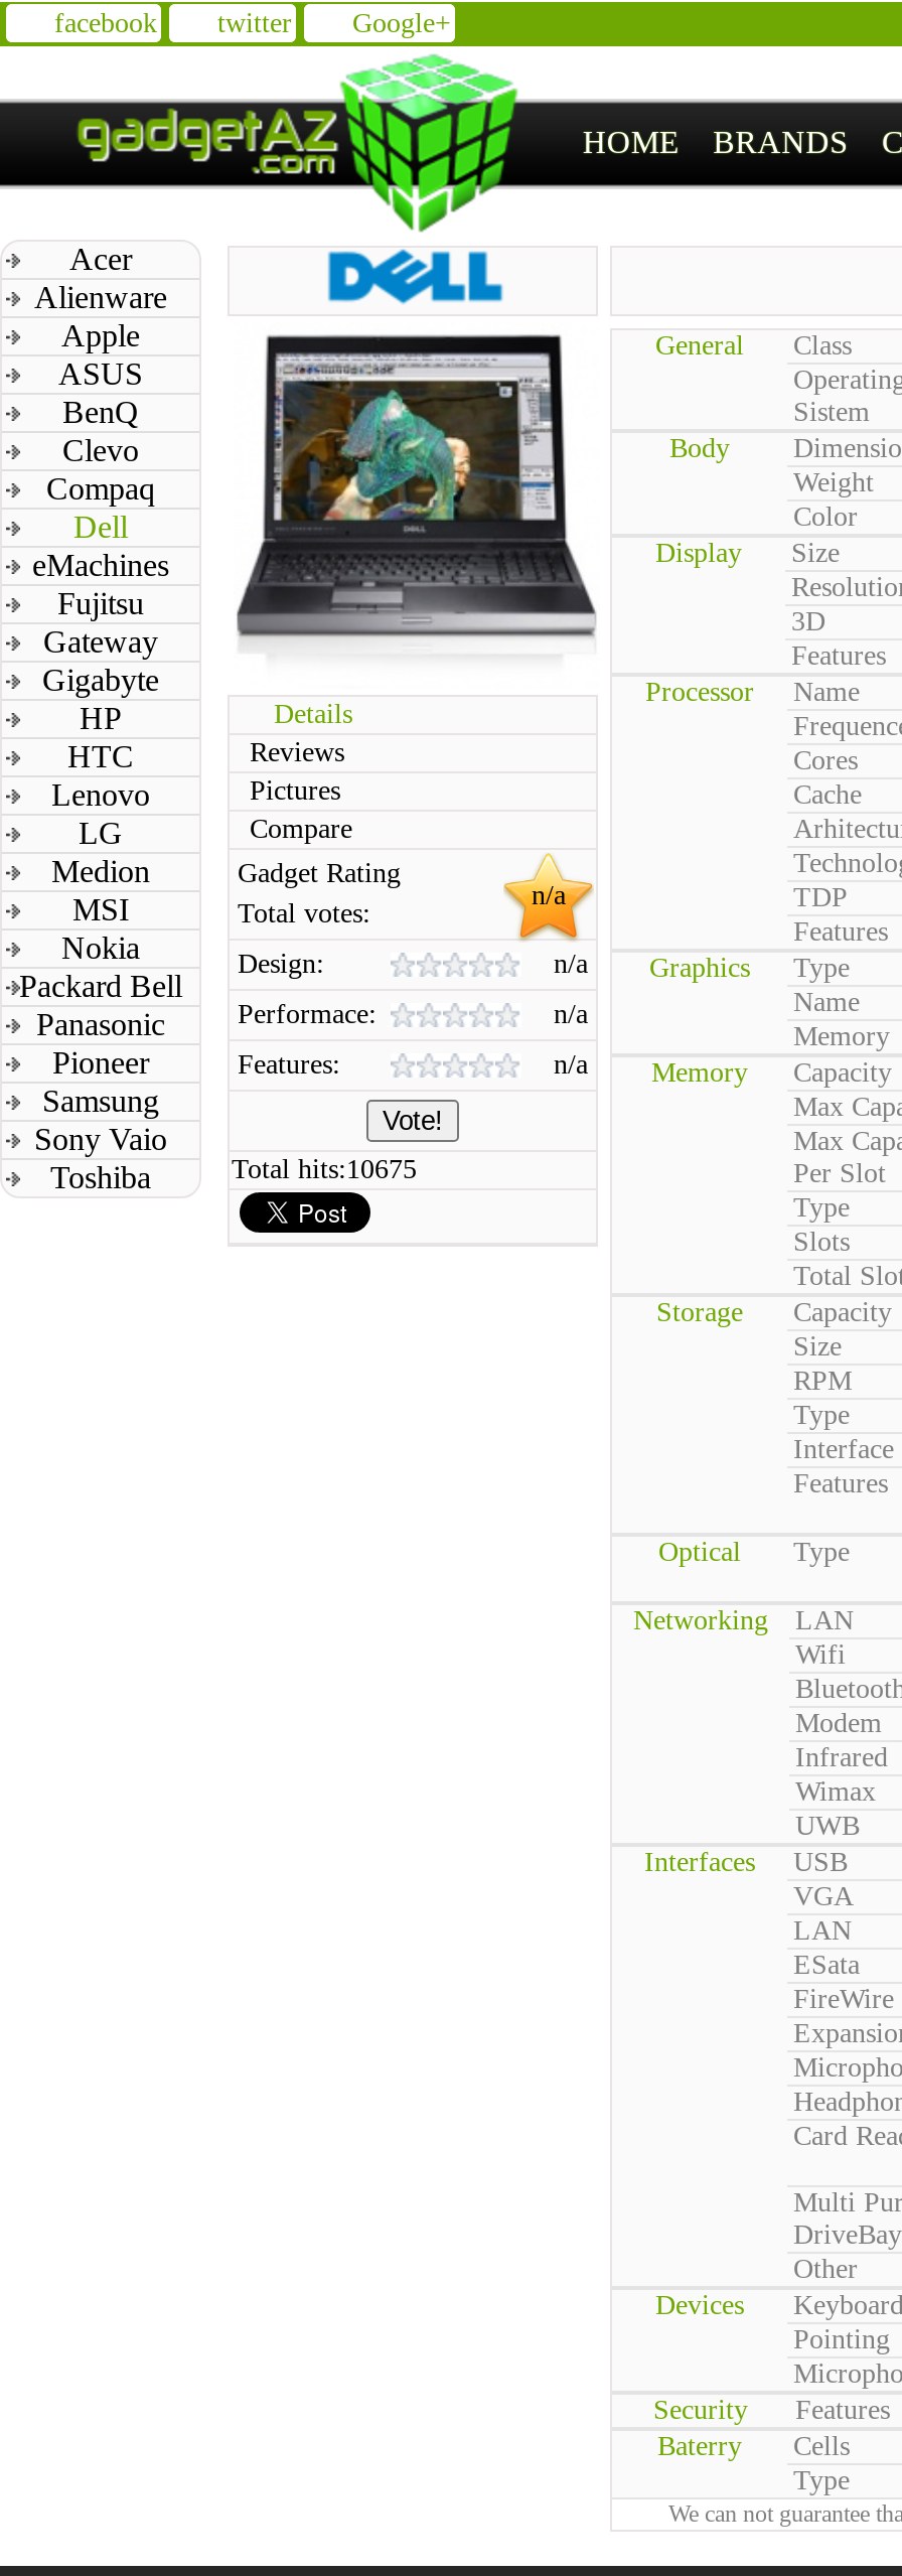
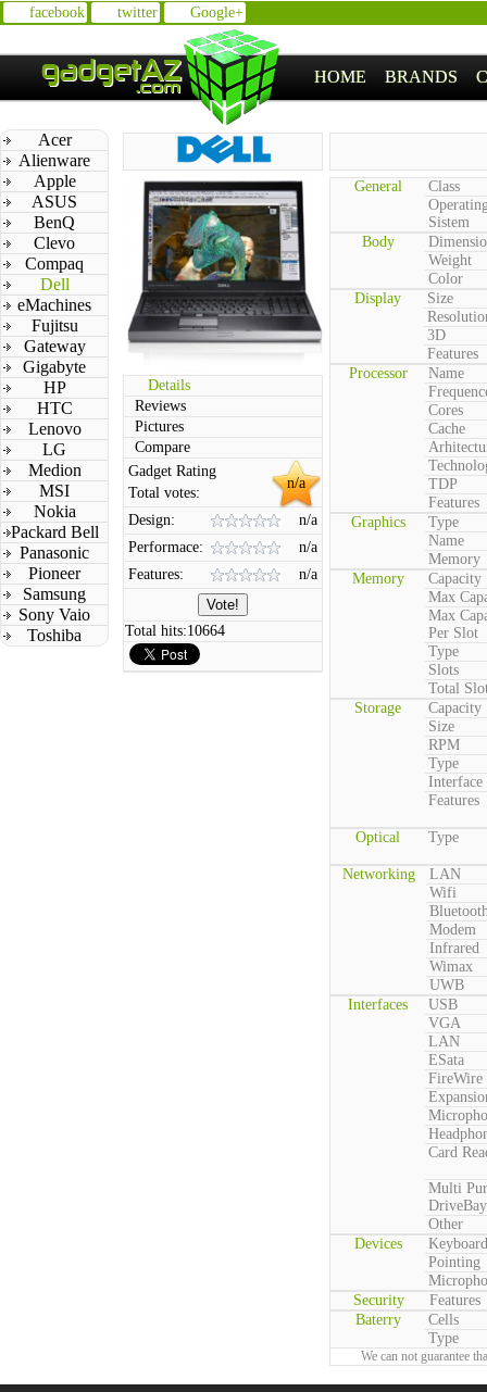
[232,1154,417,1184] Total hits:10675 -> [125,623,225,639] Total hits:10664

